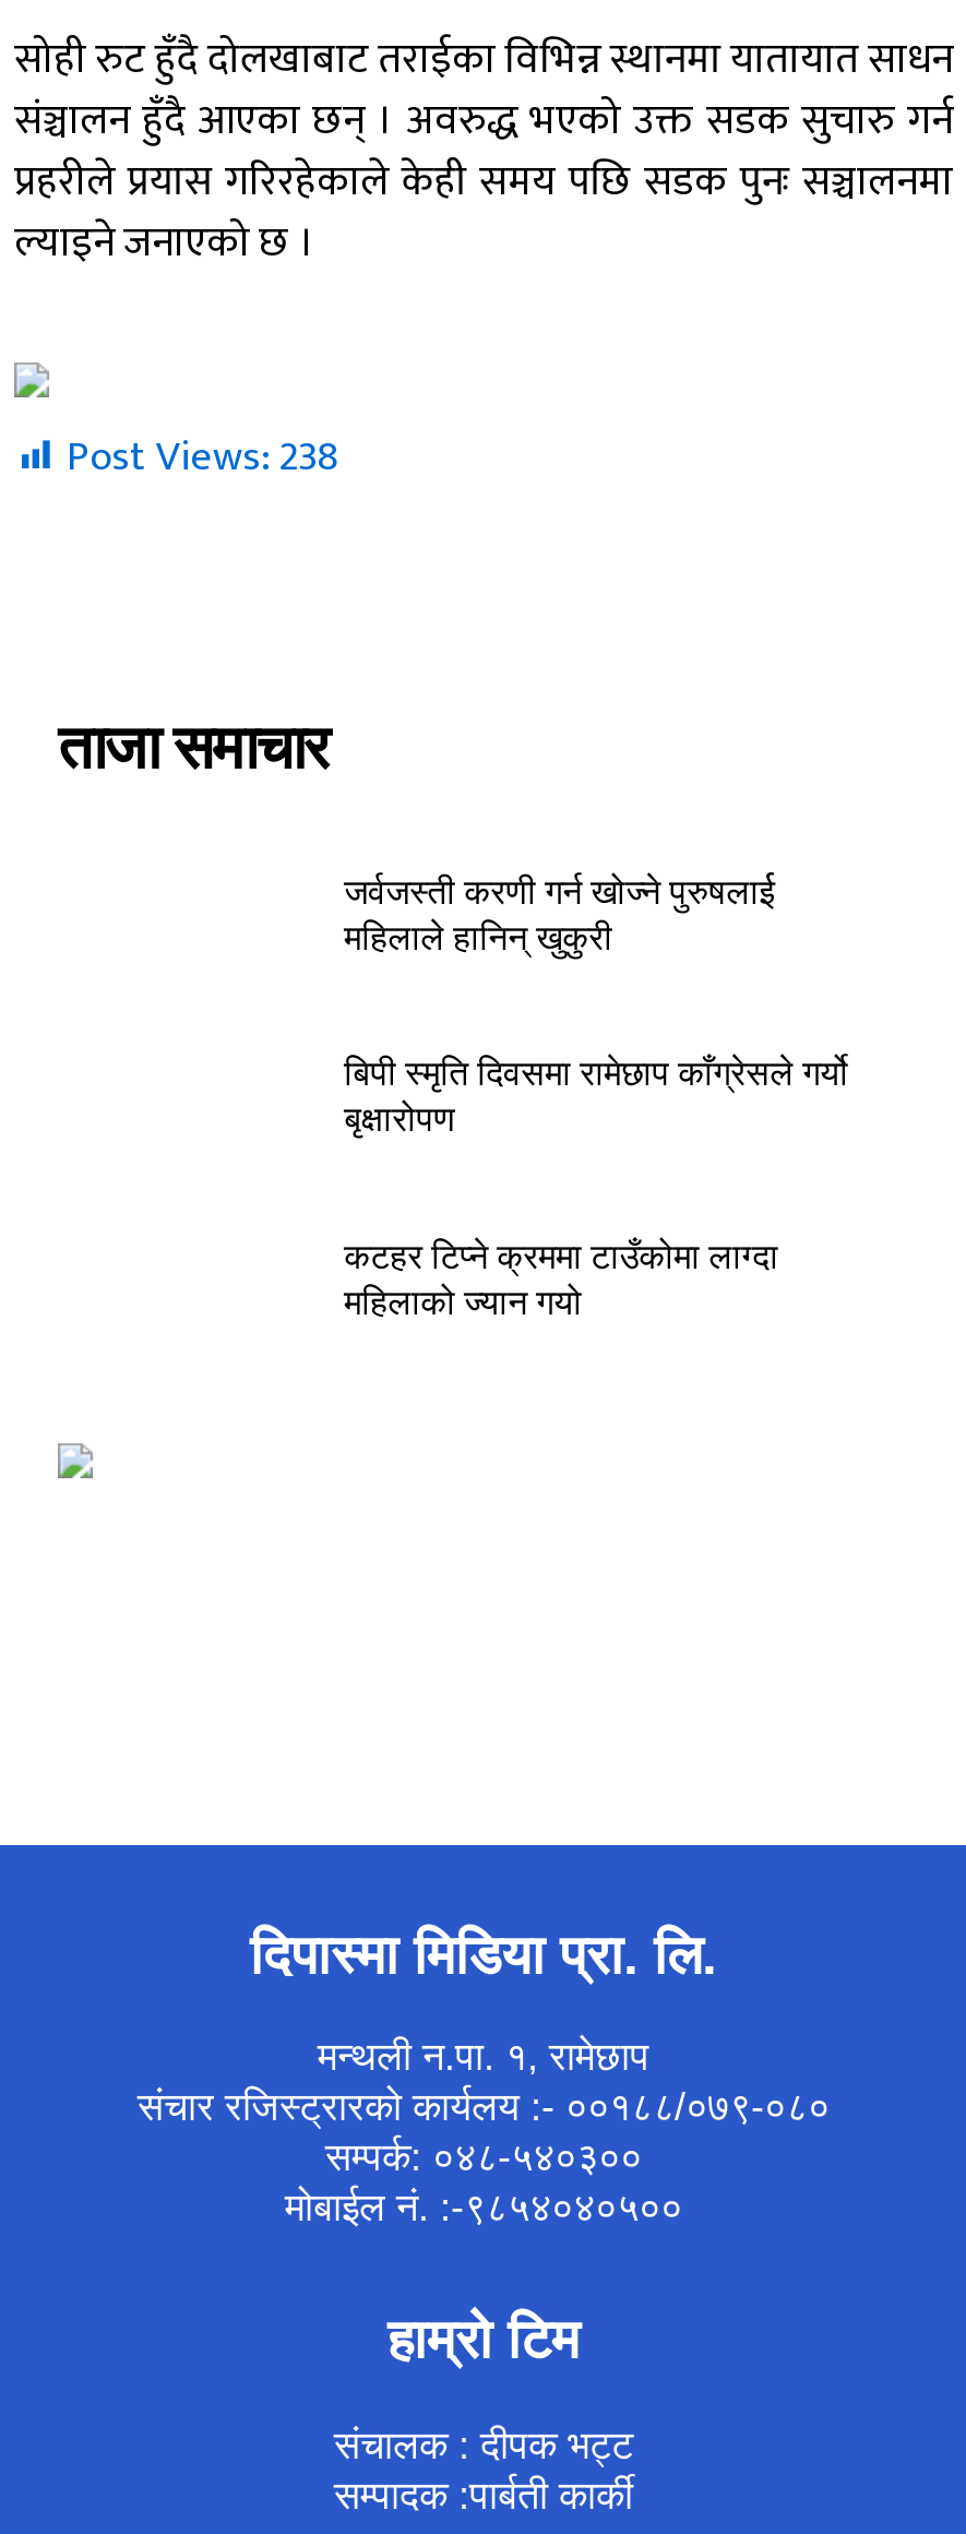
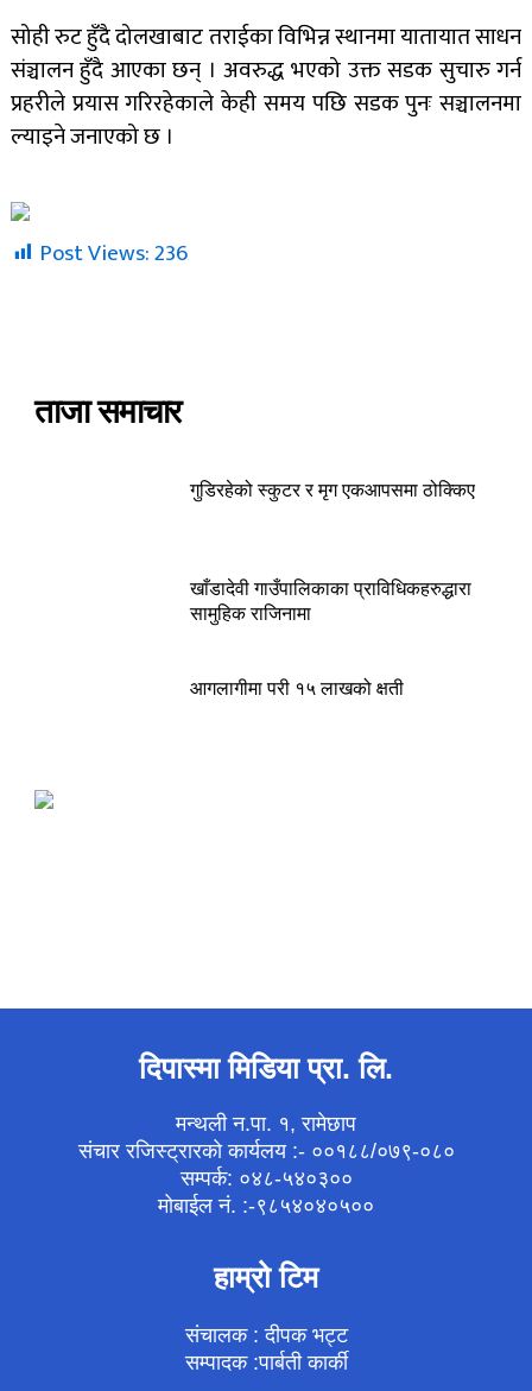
[67,423,339,490] Post Views: 238 -> [39,235,188,271] Post Views: 236
[344,873,774,956] जर्वजस्ती करणी गर्न खोज्ने पुरुषलार्ई | महिलाले हानिन् खुकुरी -> [190,479,475,500] गुडिरहेको स्कुटर र मृग एकआपसमा ठोक्किए
[344,1056,849,1138] बिपी स्मृति दिवसमा रामेछाप काँग्रेसले गर्यो | बृक्षारोपण -> [190,579,472,624] खाँडादेवी गाउँपालिकाका प्राविधिकहरुद्धारा | सामुहिक राजिनामा
[344,1239,779,1321] कटहर टिप्ने क्रममा टाउँकोमा लाग्दा | महिलाको ज्यान गयो -> [190,679,404,699] आगलागीमा परी १५ लाखको क्षती

